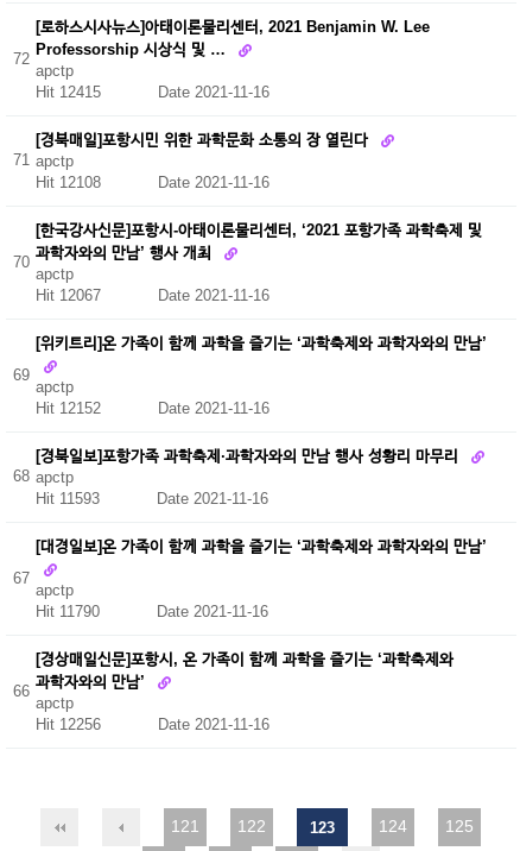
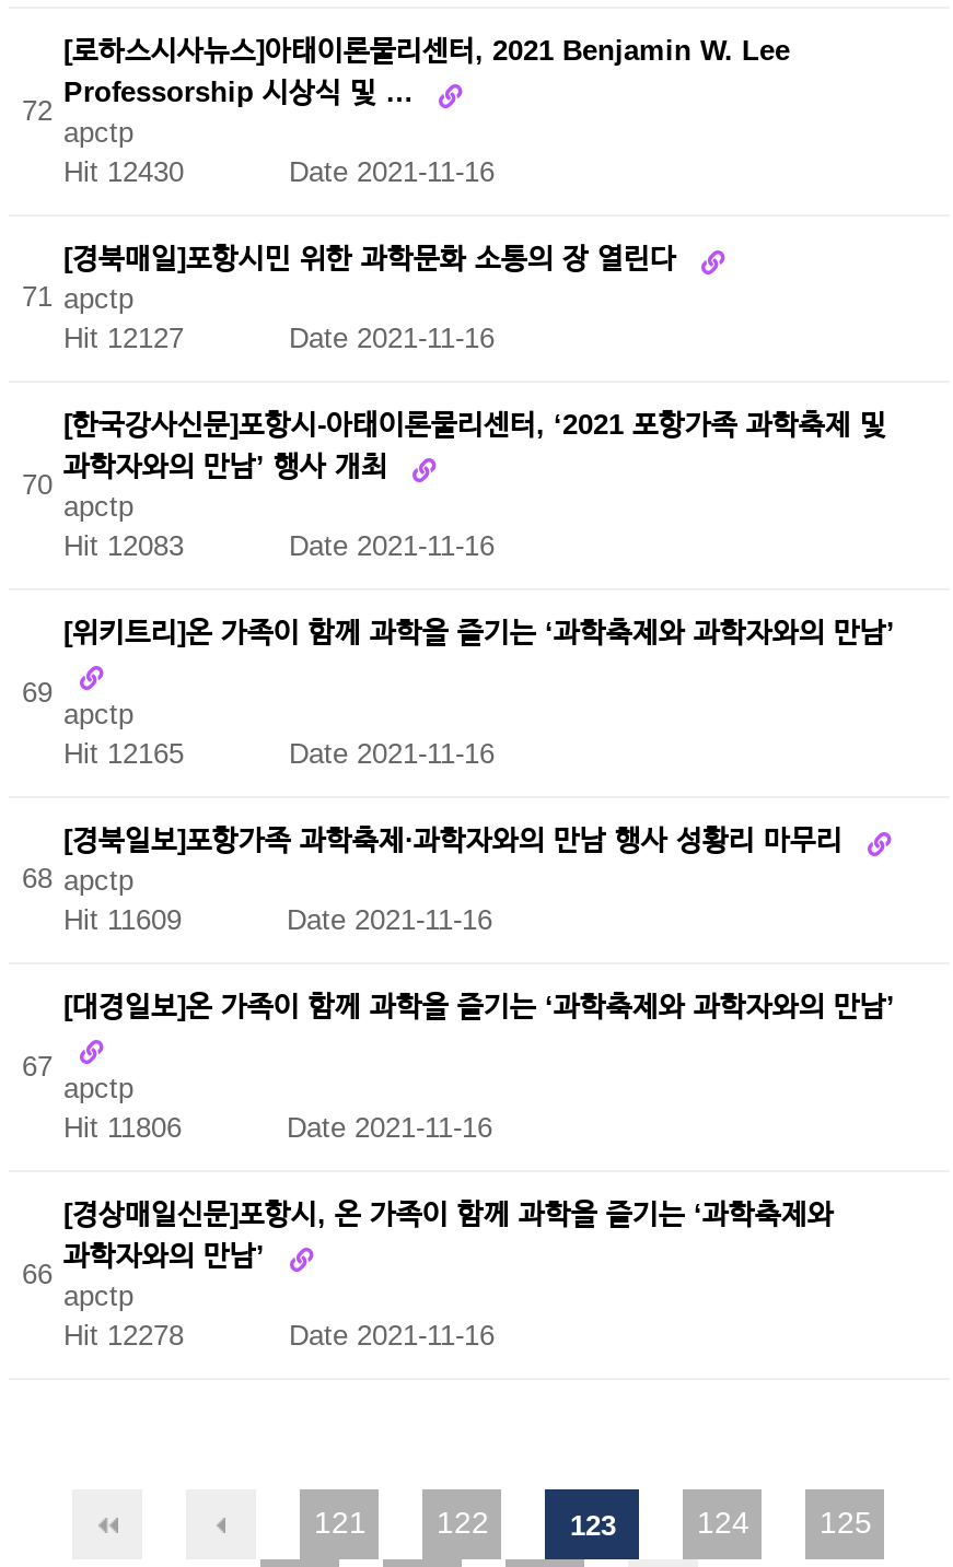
[36,83,269,101] Hit 12415 Date 2021-11-16 -> [63,154,495,187] Hit 12430 Date 2021-11-16
[36,174,269,191] Hit 12108 Date 2021-11-16 -> [63,322,495,355] Hit 12127 Date 2021-11-16
[36,286,269,304] Hit 12067 Date 2021-11-16 -> [63,528,495,561] Hit 12083 Date 2021-11-16
[36,399,269,417] Hit 12152 Date 2021-11-16 -> [63,736,495,769] Hit 12165 Date 2021-11-16
[36,490,268,508] Hit 11593 Date 2021-11-16 -> [63,903,492,936] Hit 11609 Date 2021-11-16
[36,602,268,620] Hit 11790 Date 2021-11-16 -> [63,1110,492,1143] Hit 11806 Date 2021-11-16
[36,715,269,733] Hit 12256 Date 2021-11-16 -> [63,1318,495,1351] Hit 12278 Date 2021-11-16

